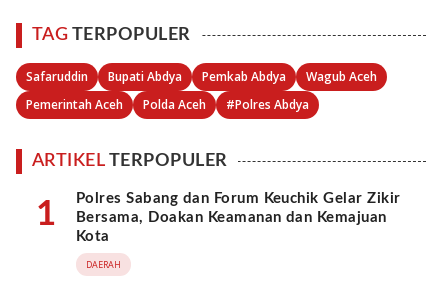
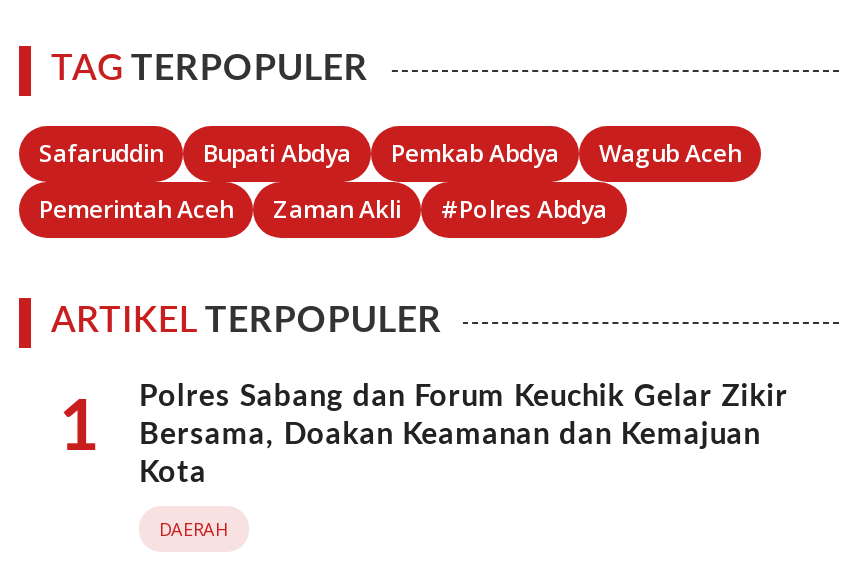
[143,96,206,113] Polda Aceh -> [273,191,401,225] Zaman Akli

